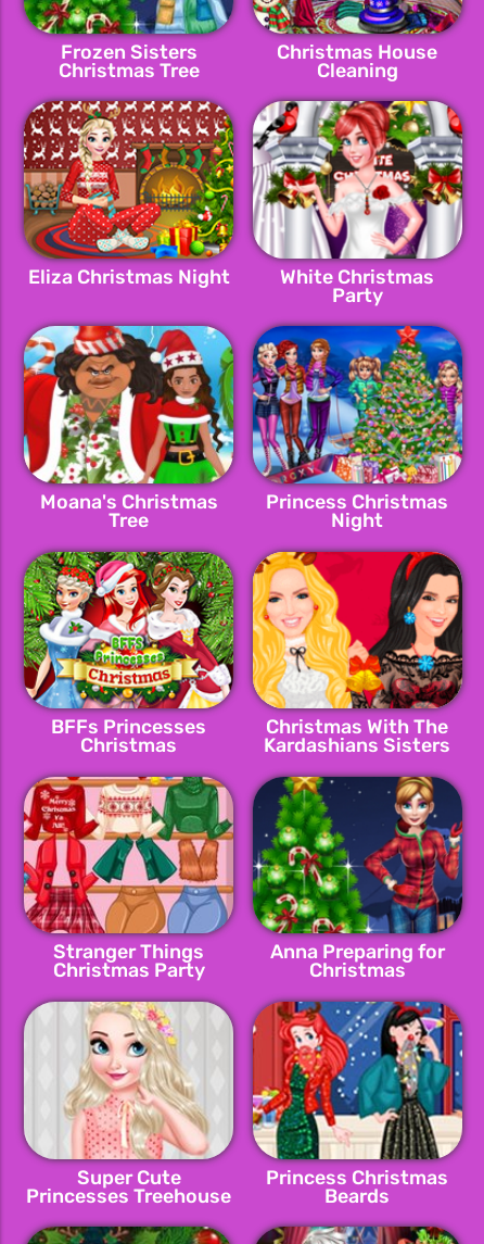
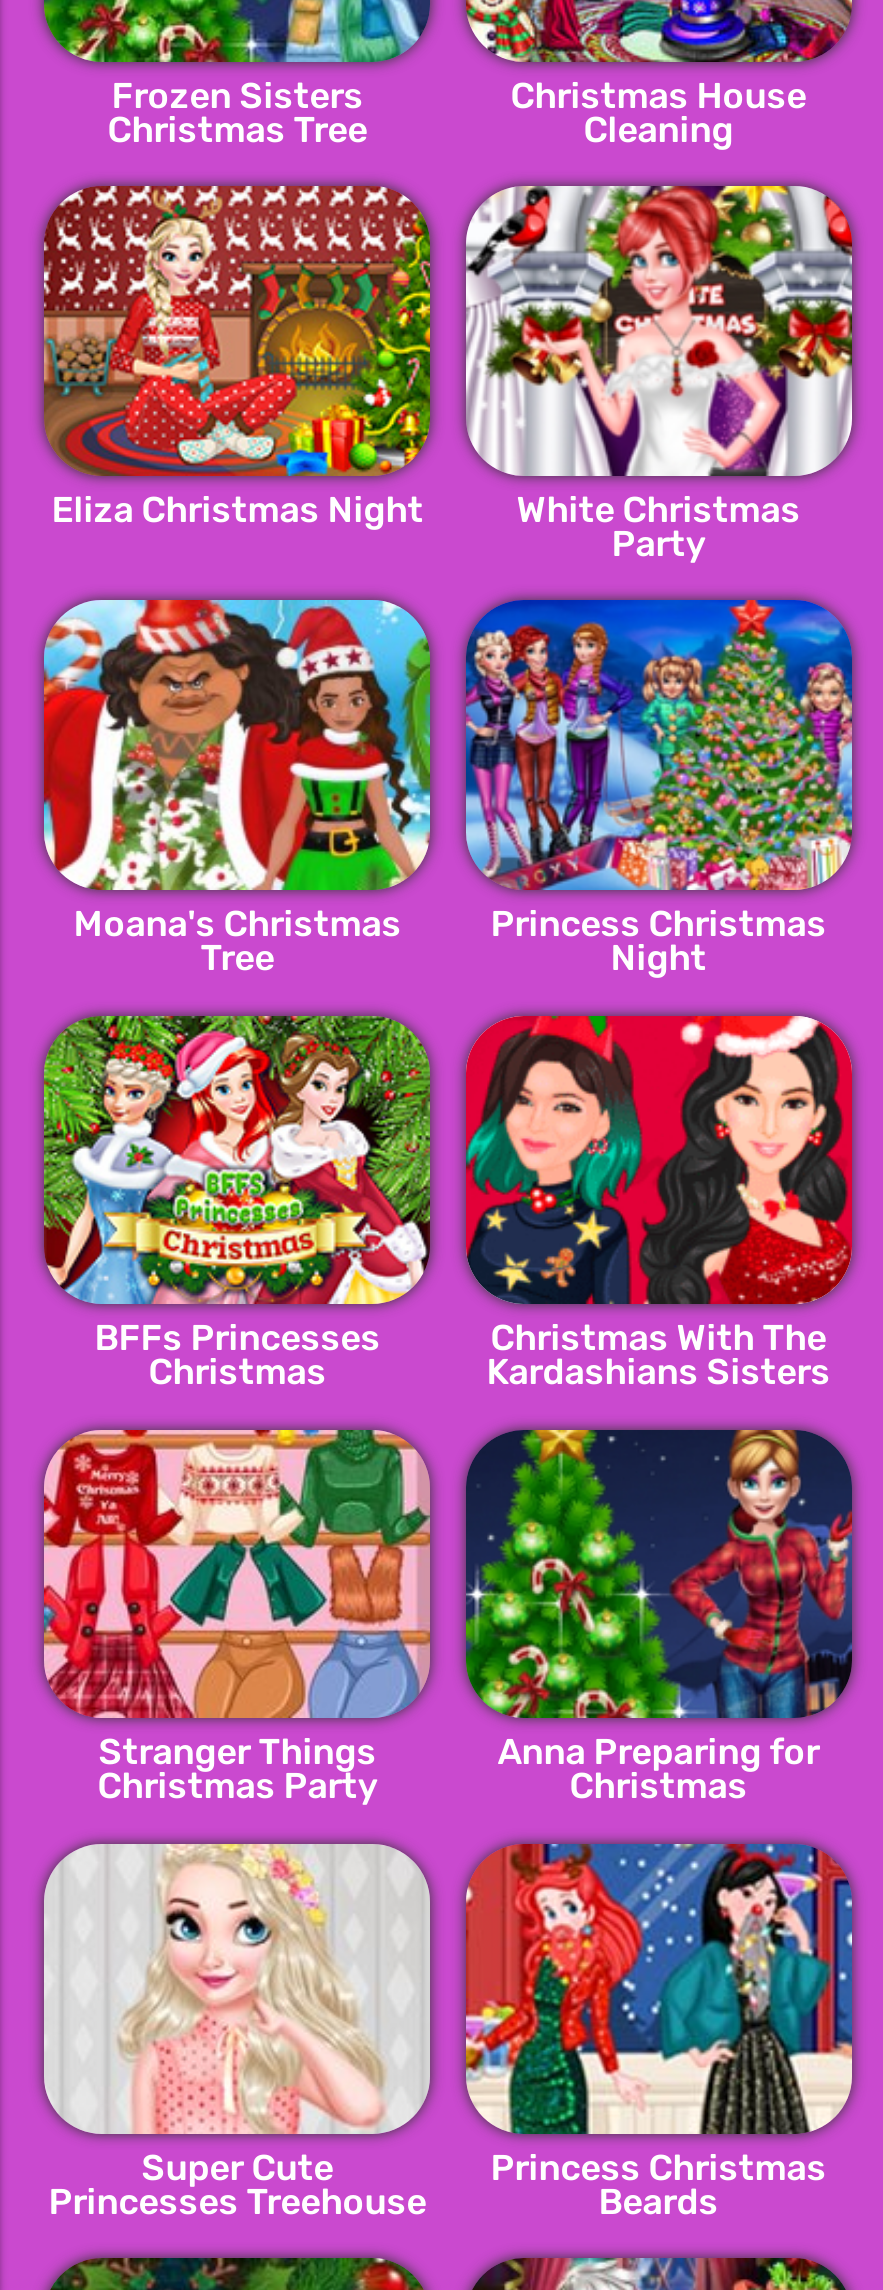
[252,551,463,709] [image] -> [464,1014,852,1306] [image]

